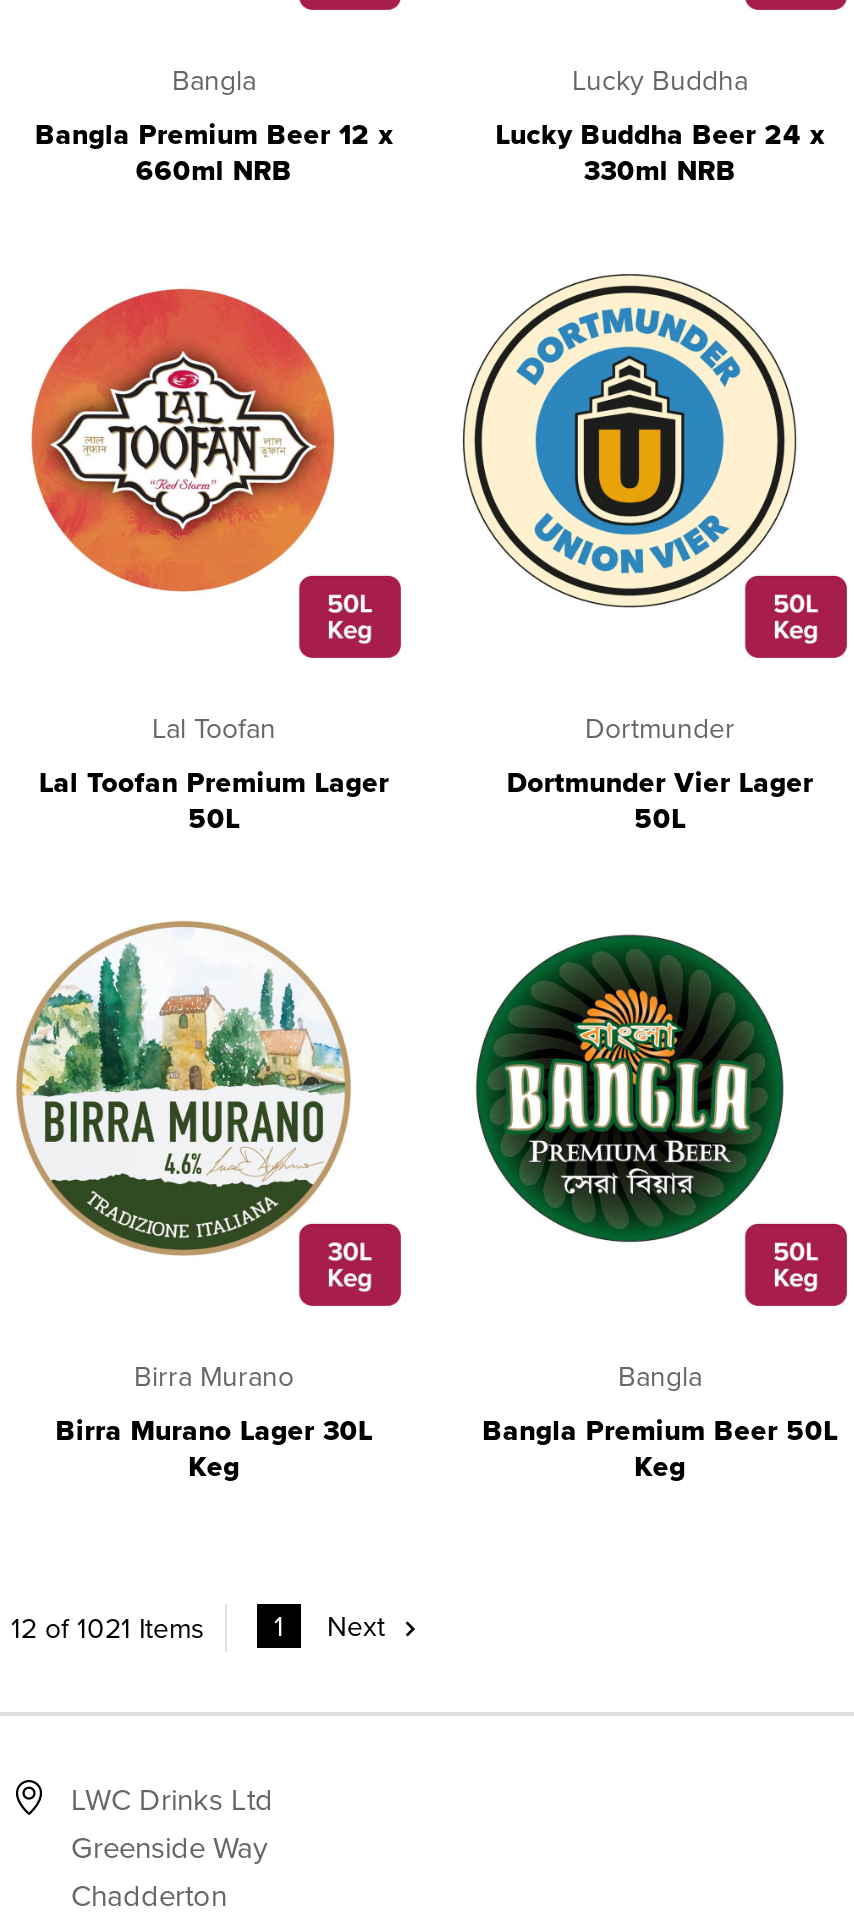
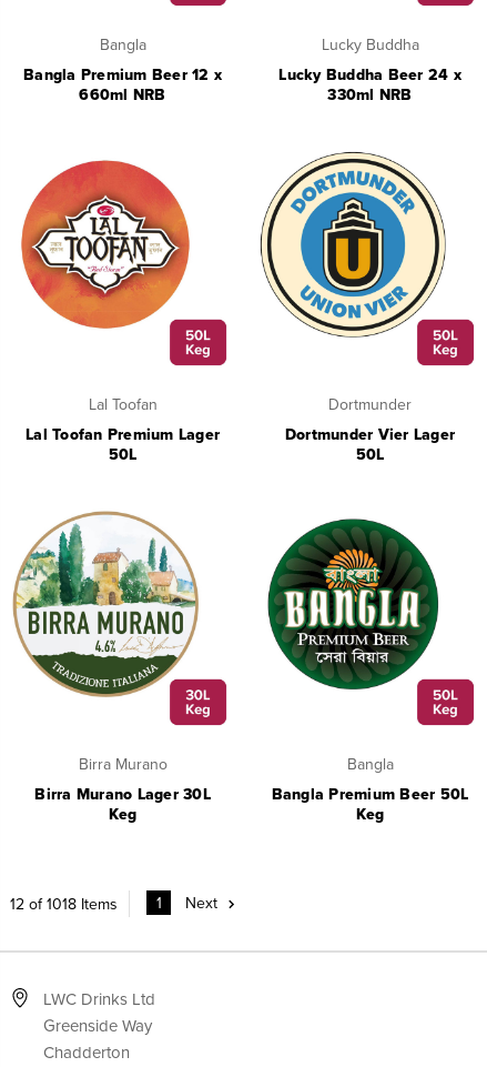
[11,1611,205,1645] 12 of 1021 Items -> [10,894,118,913] 12 of 1018 Items

